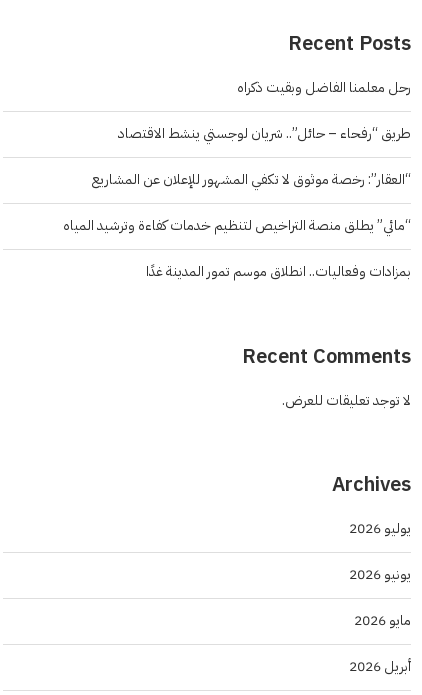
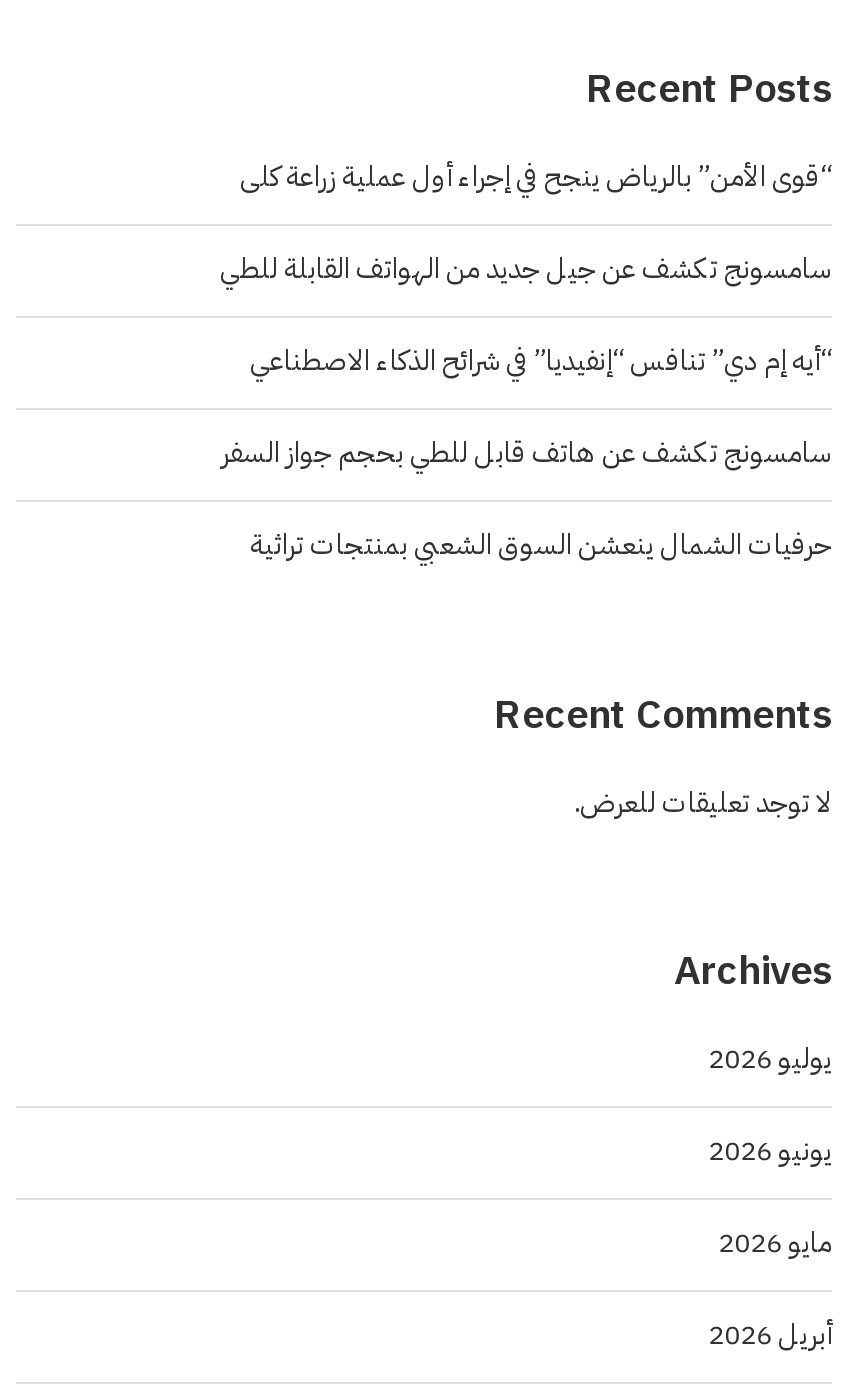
[237,77,411,98] رحل معلمنا الفاضل وبقيت ذكراه -> [240,156,832,198] “قوى الأمن” بالرياض ينجح في إجراء أول عملية زراعة كلى
[118,123,411,144] طريق “رفحاء – حائل”.. شريان لوجستي ينشط الاقتصاد -> [220,248,832,290] سامسونج تكشف عن جيل جديد من الهواتف القابلة للطي
[92,169,411,190] “العقار”: رخصة موثوق لا تكفي المشهور للإعلان عن المشاريع -> [250,340,832,382] “أيه إم دي” تنافس “إنفيديا” في شرائح الذكاء الاصطناعي
[63,215,411,236] “مائي” يطلق منصة التراخيص لتنظيم خدمات كفاءة وترشيد المياه -> [222,432,832,474] سامسونج تكشف عن هاتف قابل للطي بحجم جواز السفر
[146,261,411,282] بمزادات وفعاليات.. انطلاق موسم تمور المدينة غدًا -> [250,524,832,566] حرفيات الشمال ينعشن السوق الشعبي بمنتجات تراثية

